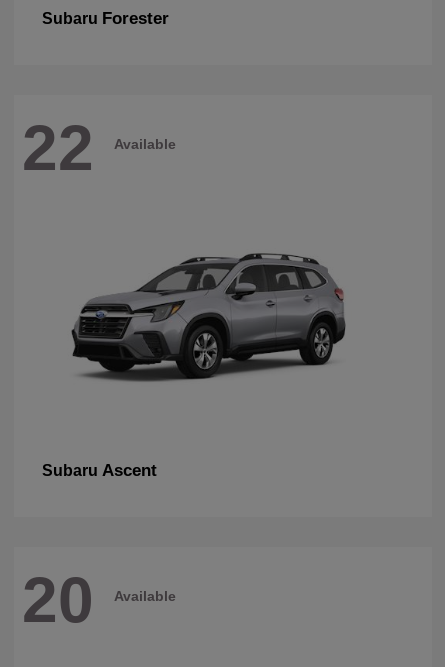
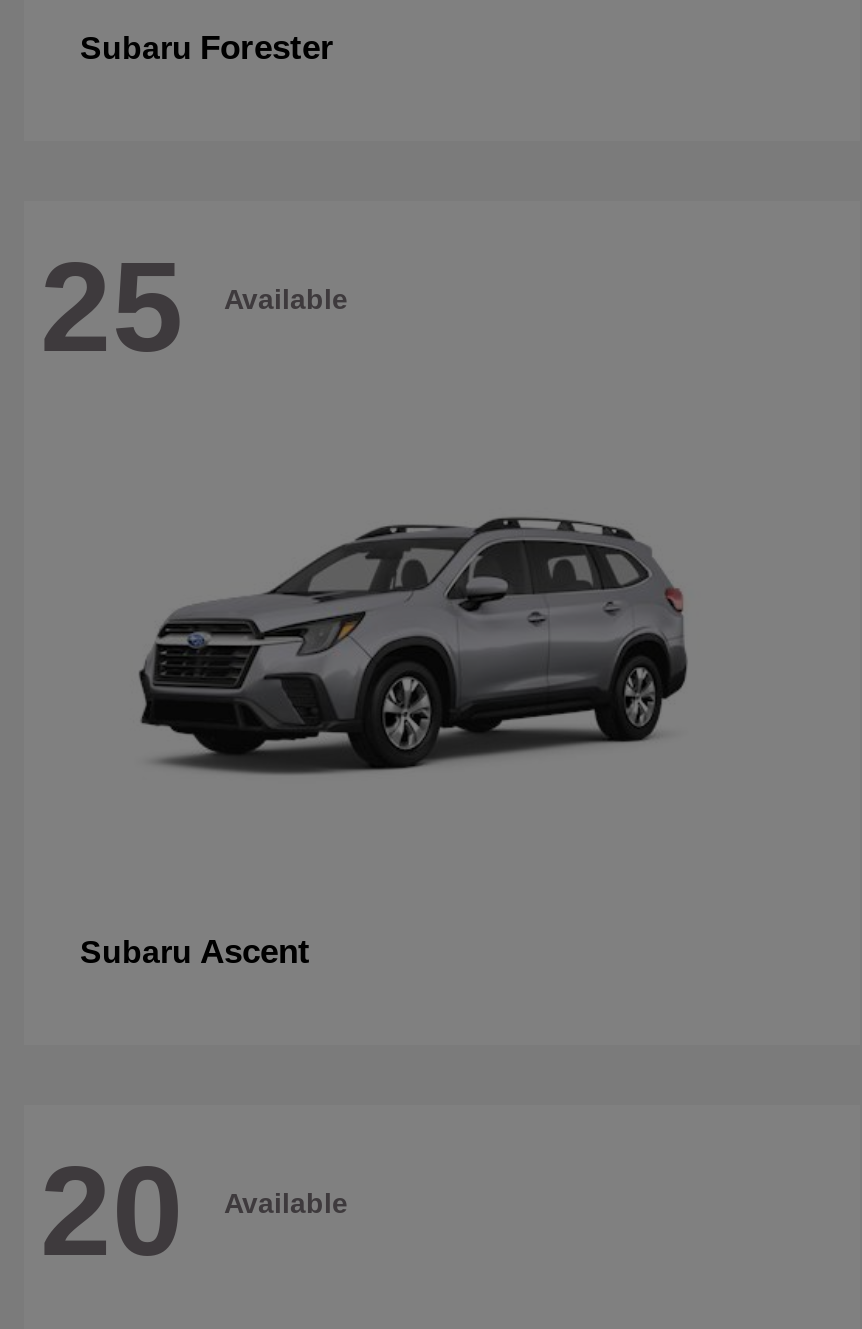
[22,112,176,184] 22 Available -> [40,234,348,378] 25 Available

